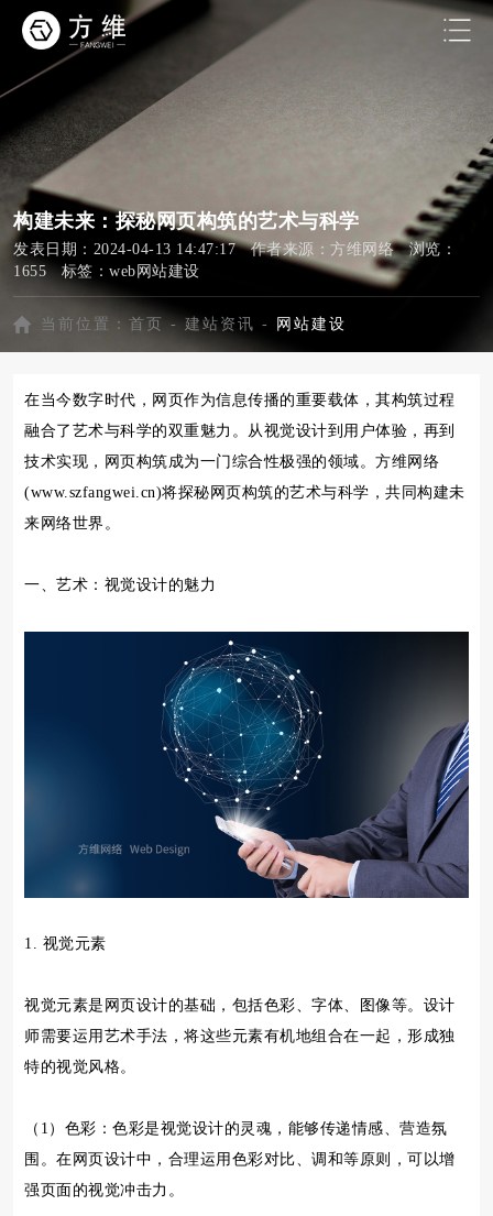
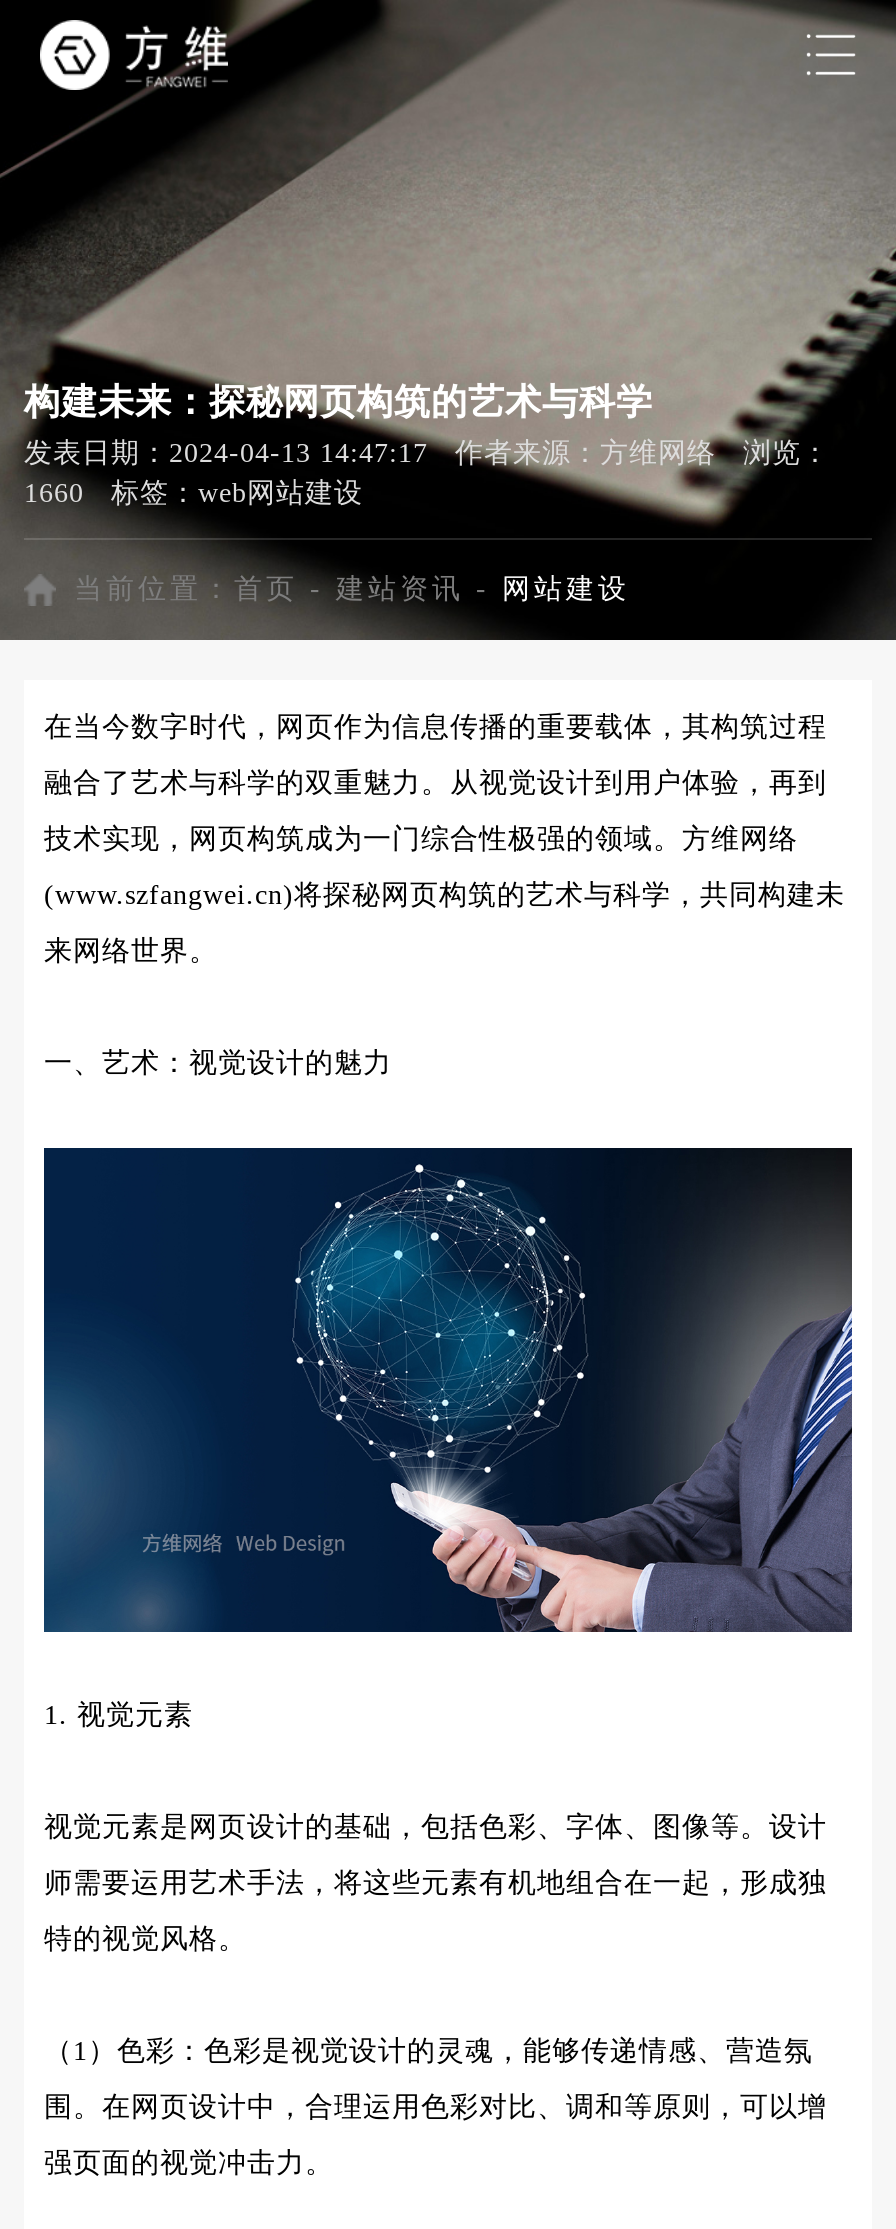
[13,263,200,280] 1655 标签：web网站建设 -> [24,478,363,508] 1660 标签：web网站建设

